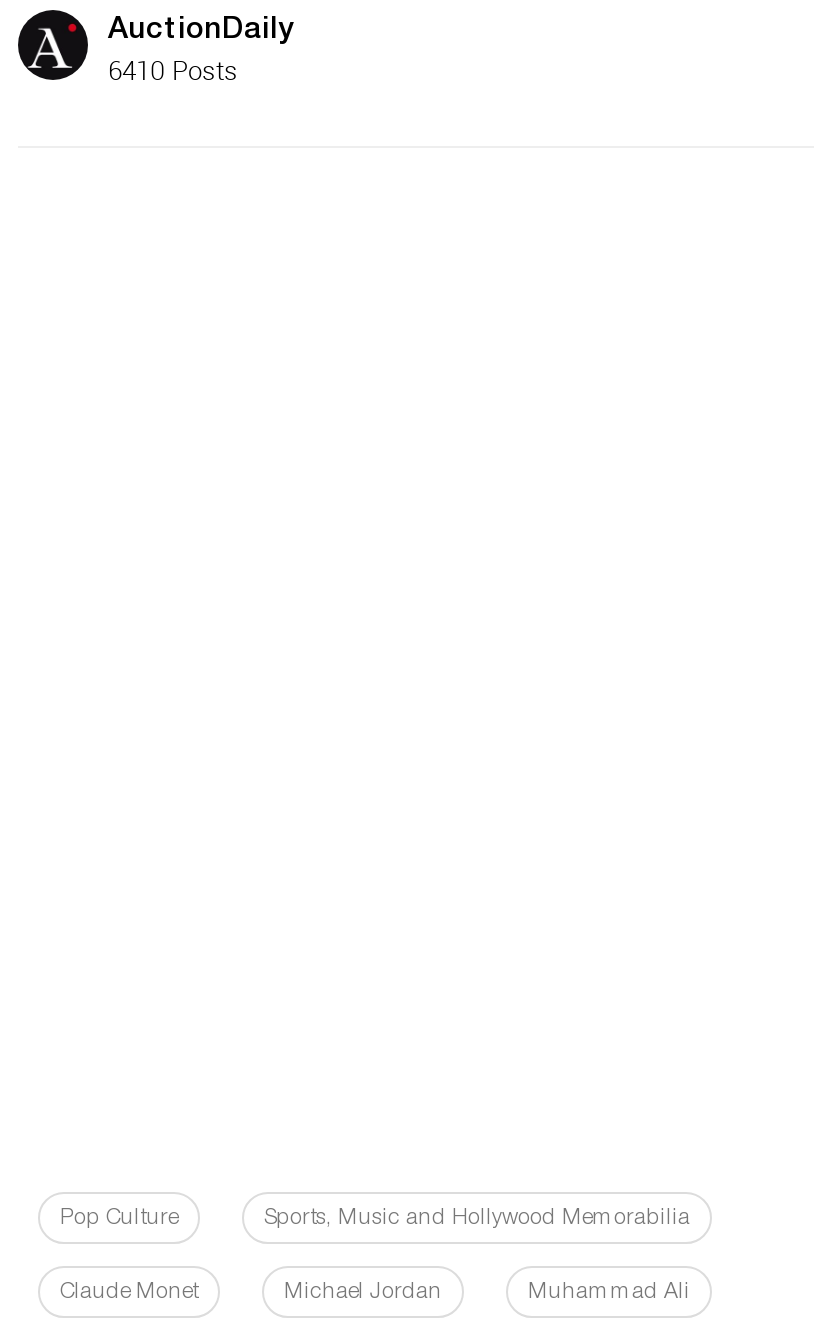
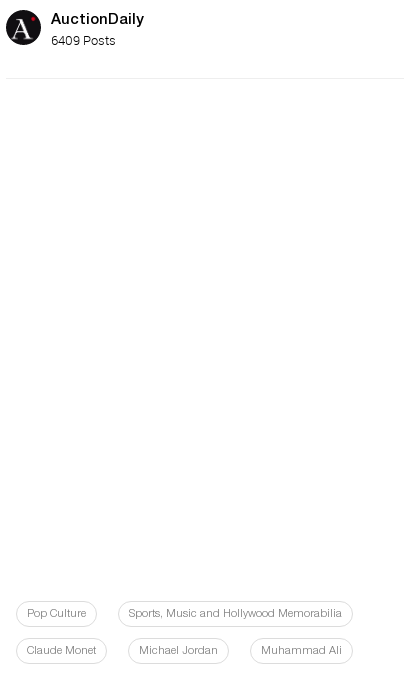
[108,52,238,88] 6410 Posts -> [51,31,116,49] 6409 Posts

